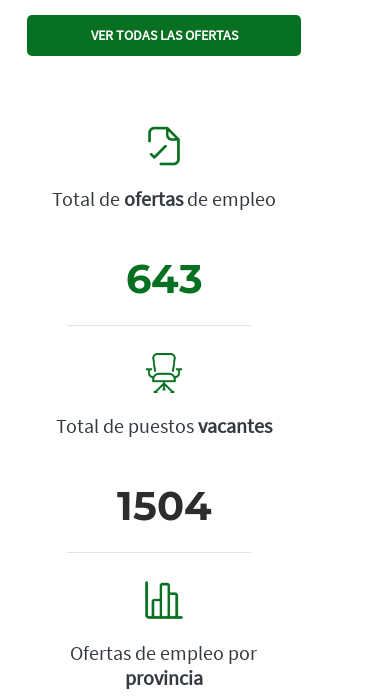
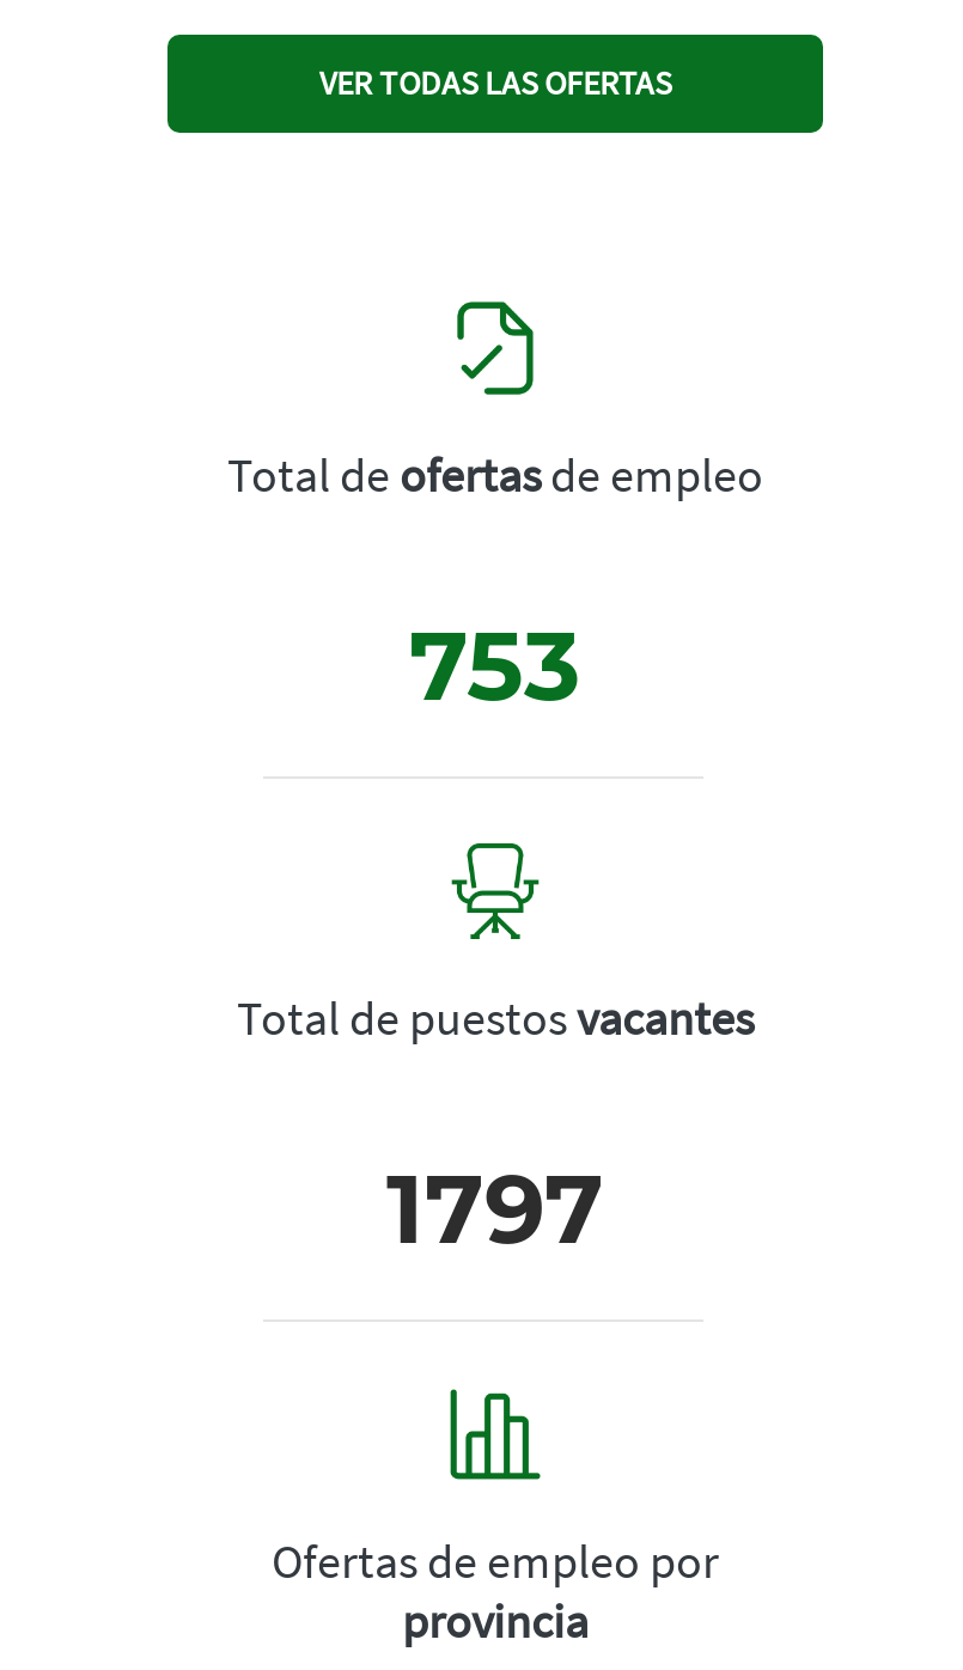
[125,254,202,303] 643 -> [409,607,581,724] 753
[116,481,211,530] 1504 -> [386,1150,604,1267] 1797

